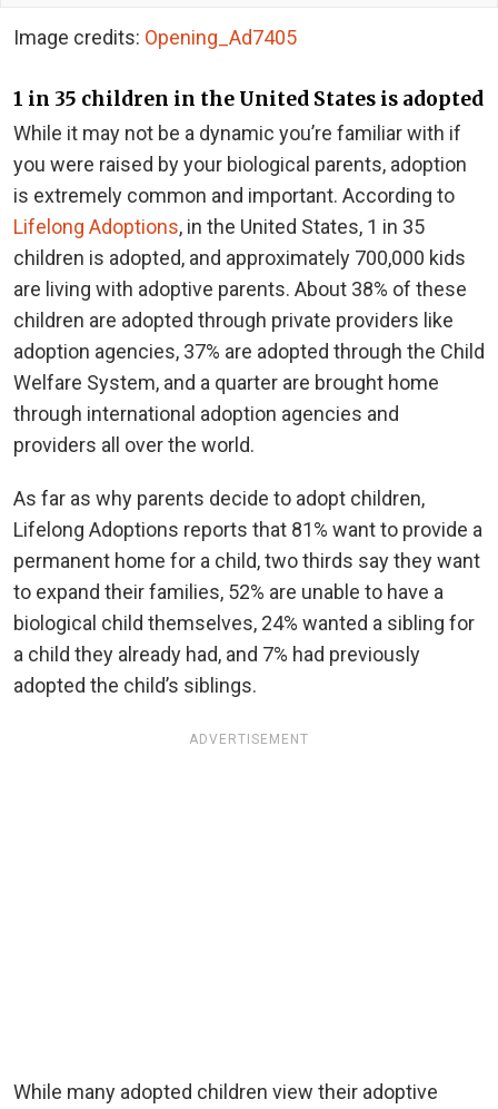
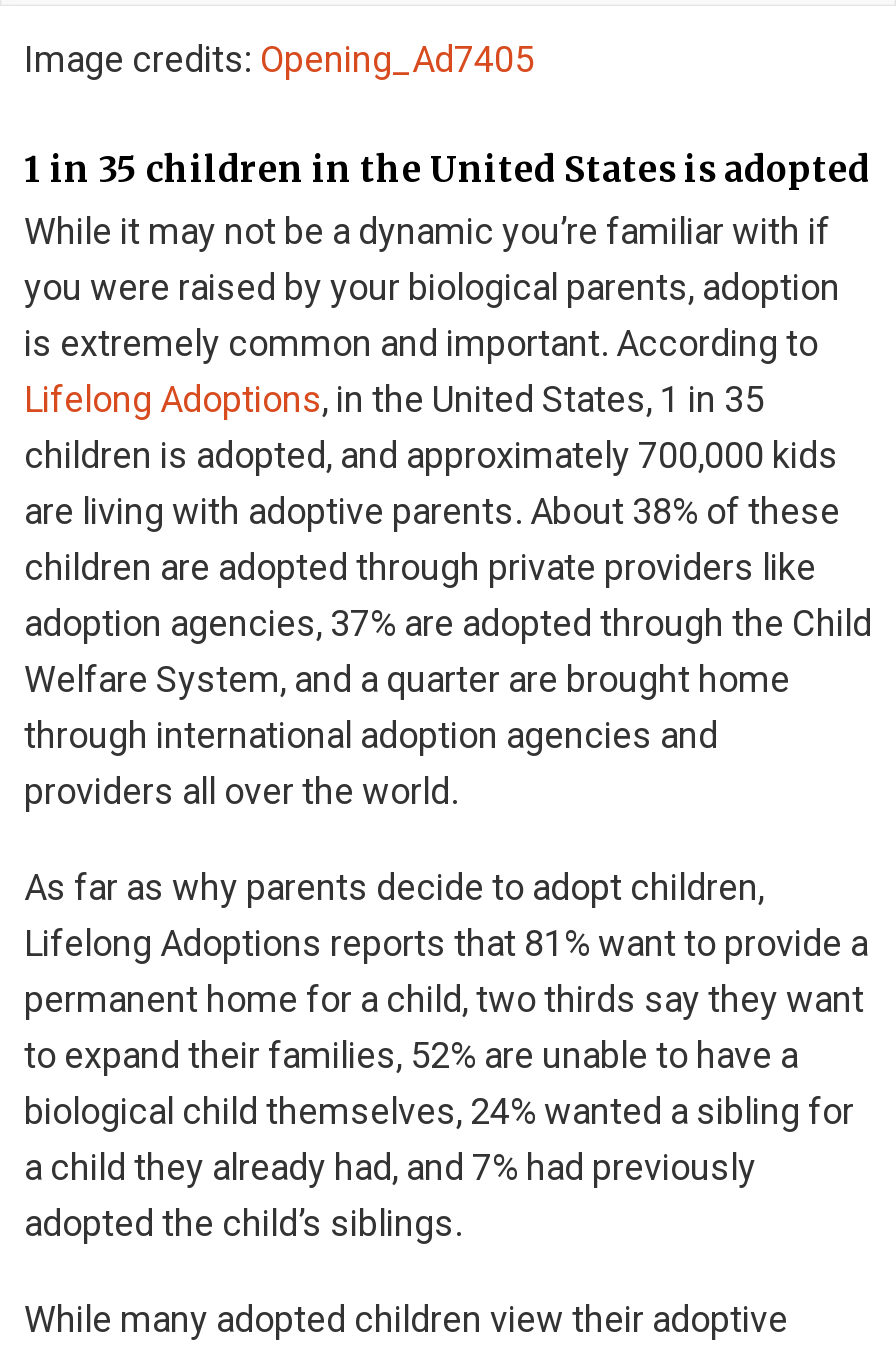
[189,732,309,747] ADVERTISEMENT -> none

